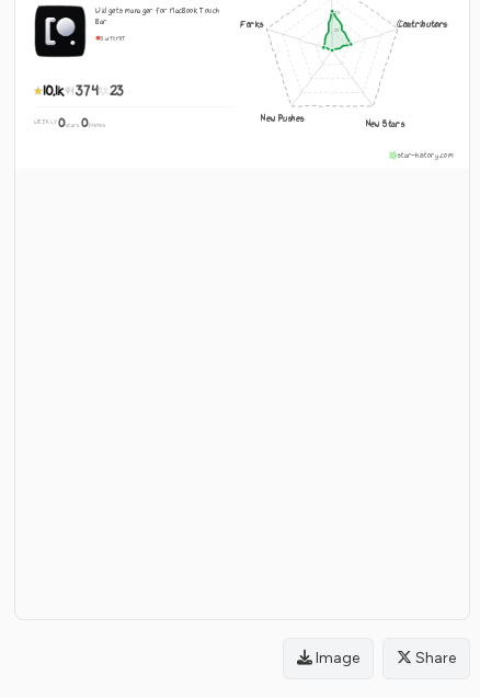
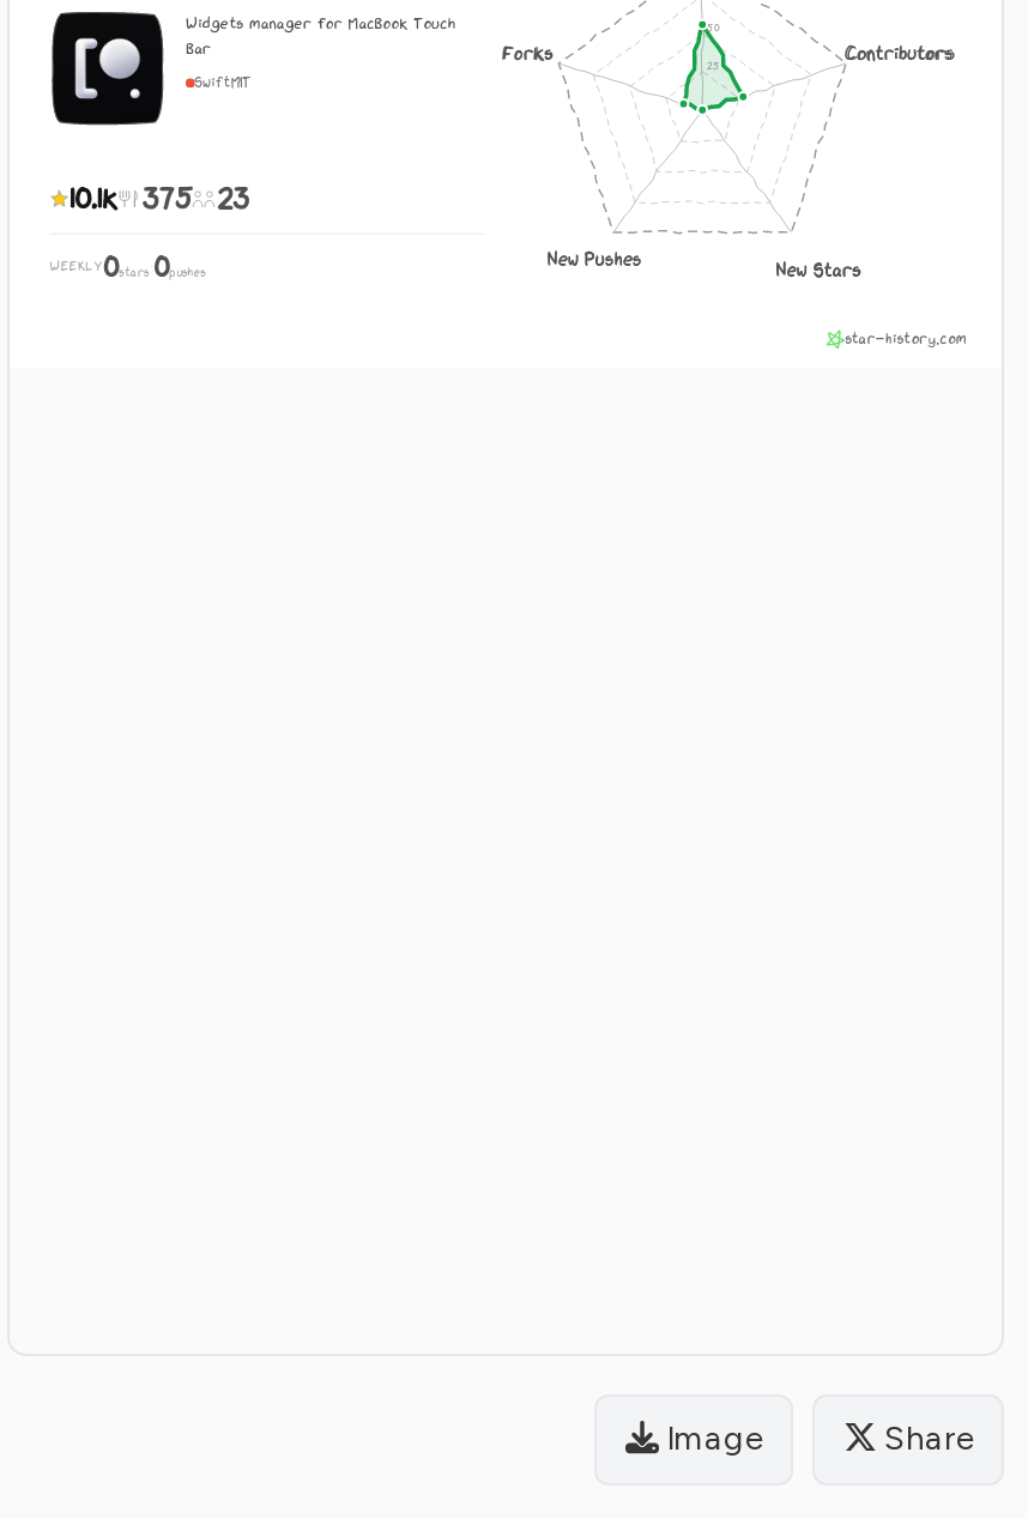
[76,82,98,100] 374 -> [143,179,192,218] 375

